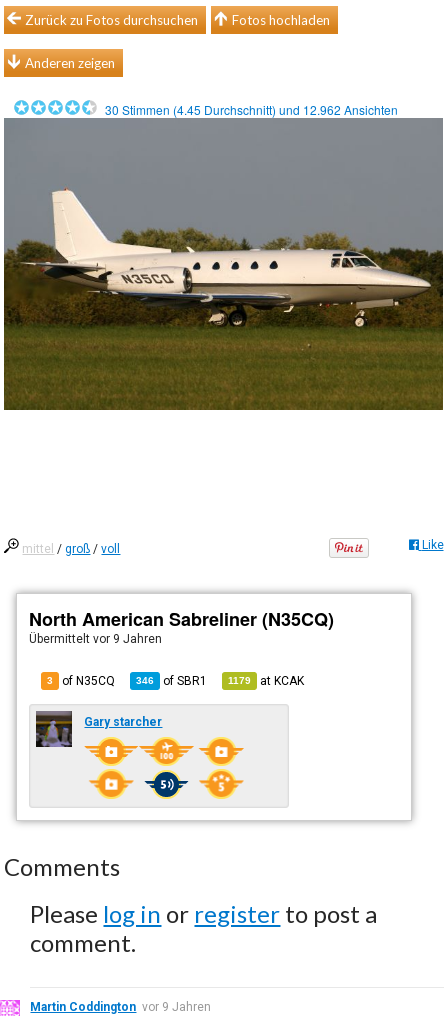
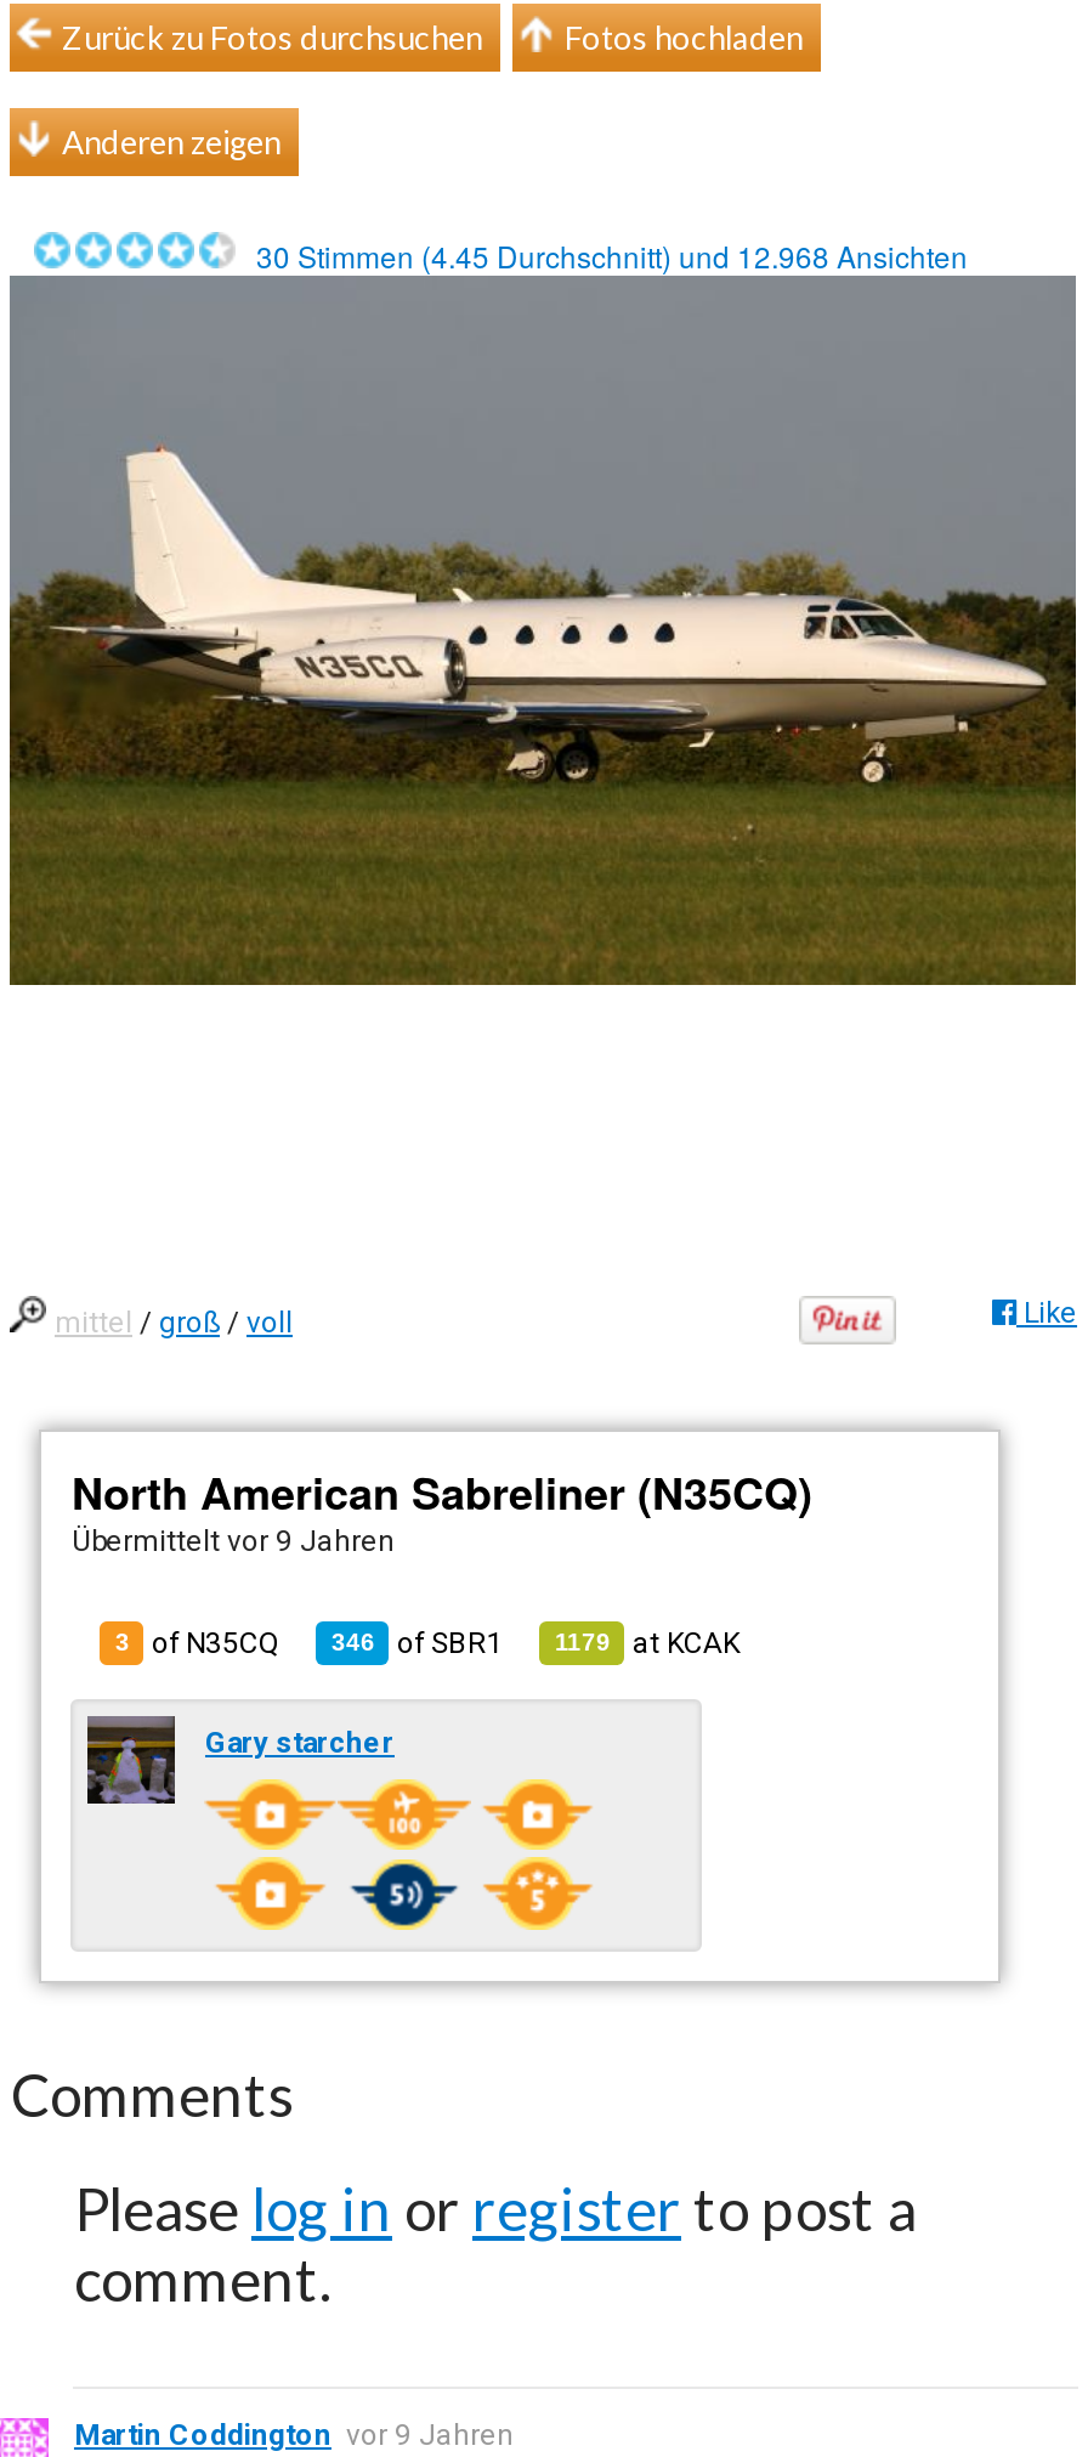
[105,101,404,118] 30 Stimmen (4.45 Durchschnitt) und 12.962 Ansichten -> [256,234,982,275] 30 Stimmen (4.45 Durchschnitt) und 12.968 Ansichten

